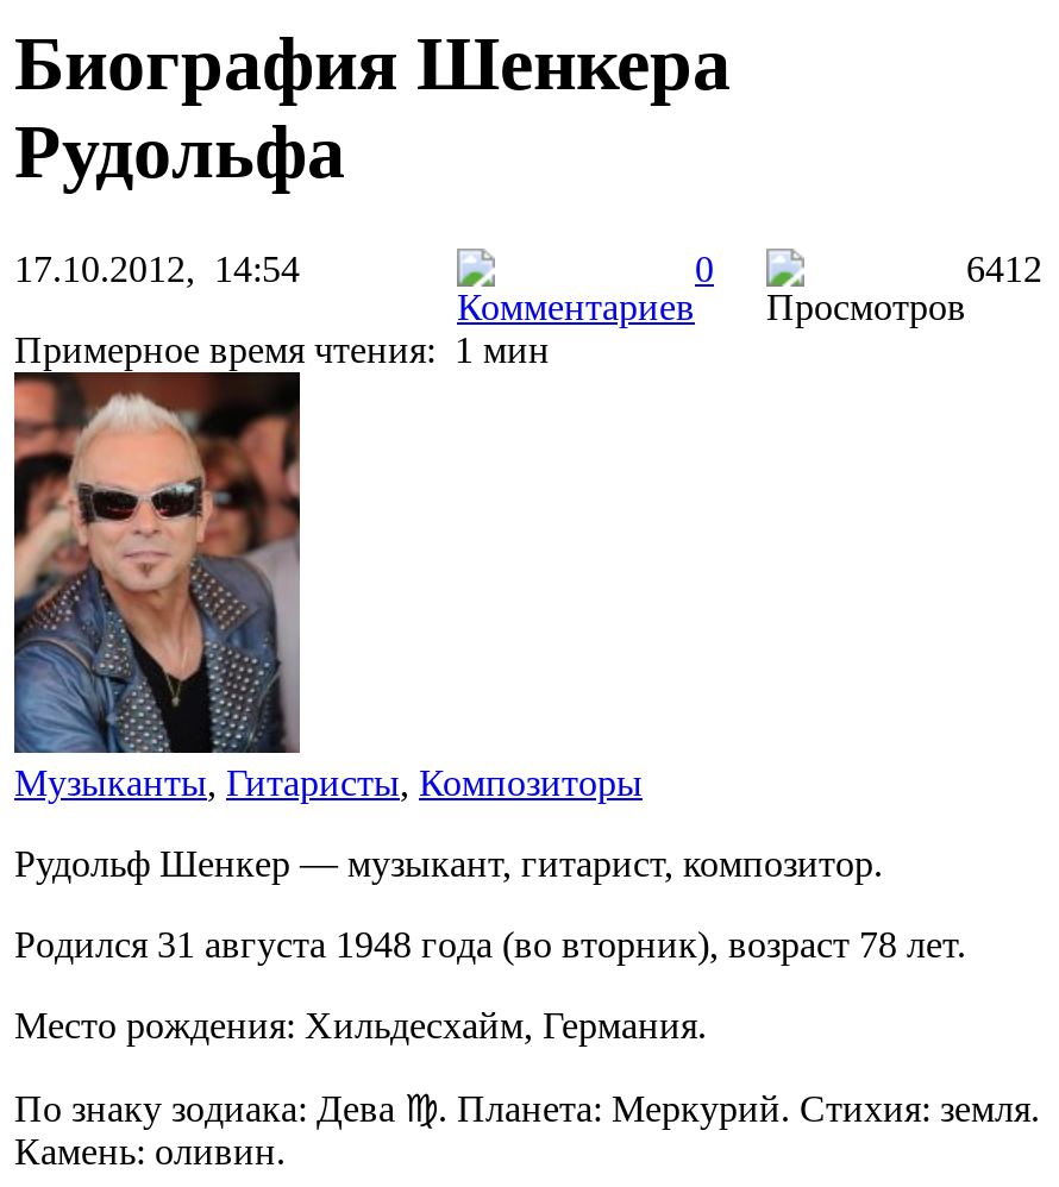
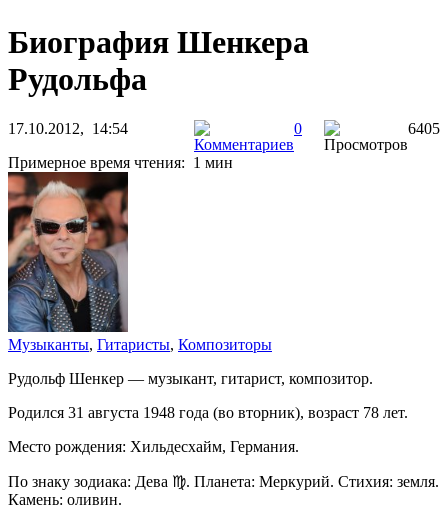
[966,248,1042,289] 6412 -> [408,120,440,137] 6405

